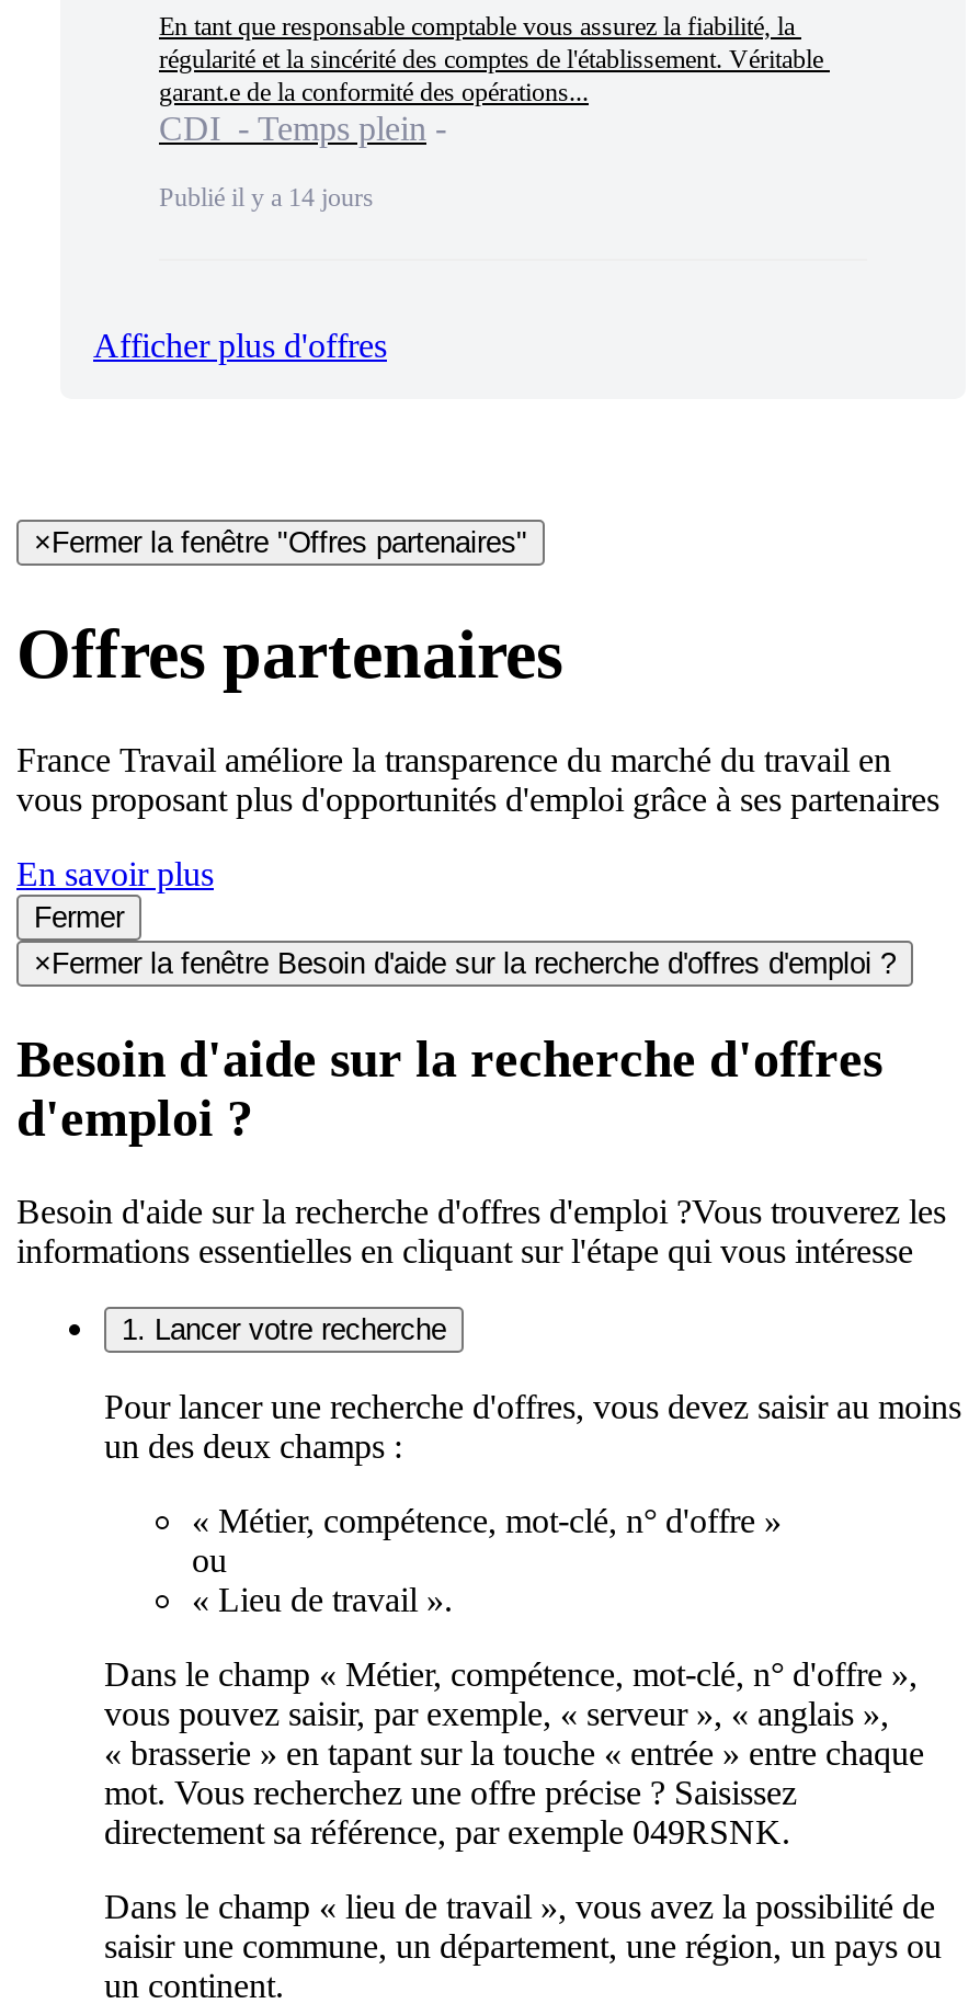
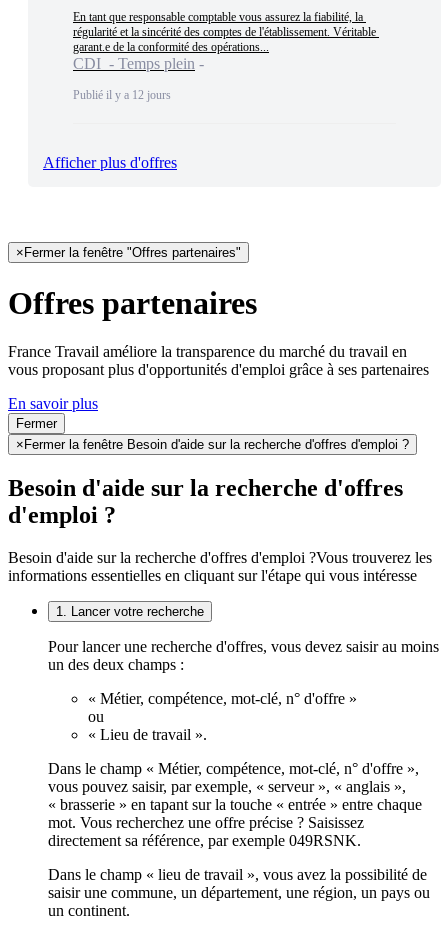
[159,183,374,214] Publié il y a 14 jours -> [73,88,171,102] Publié il y a 12 jours

